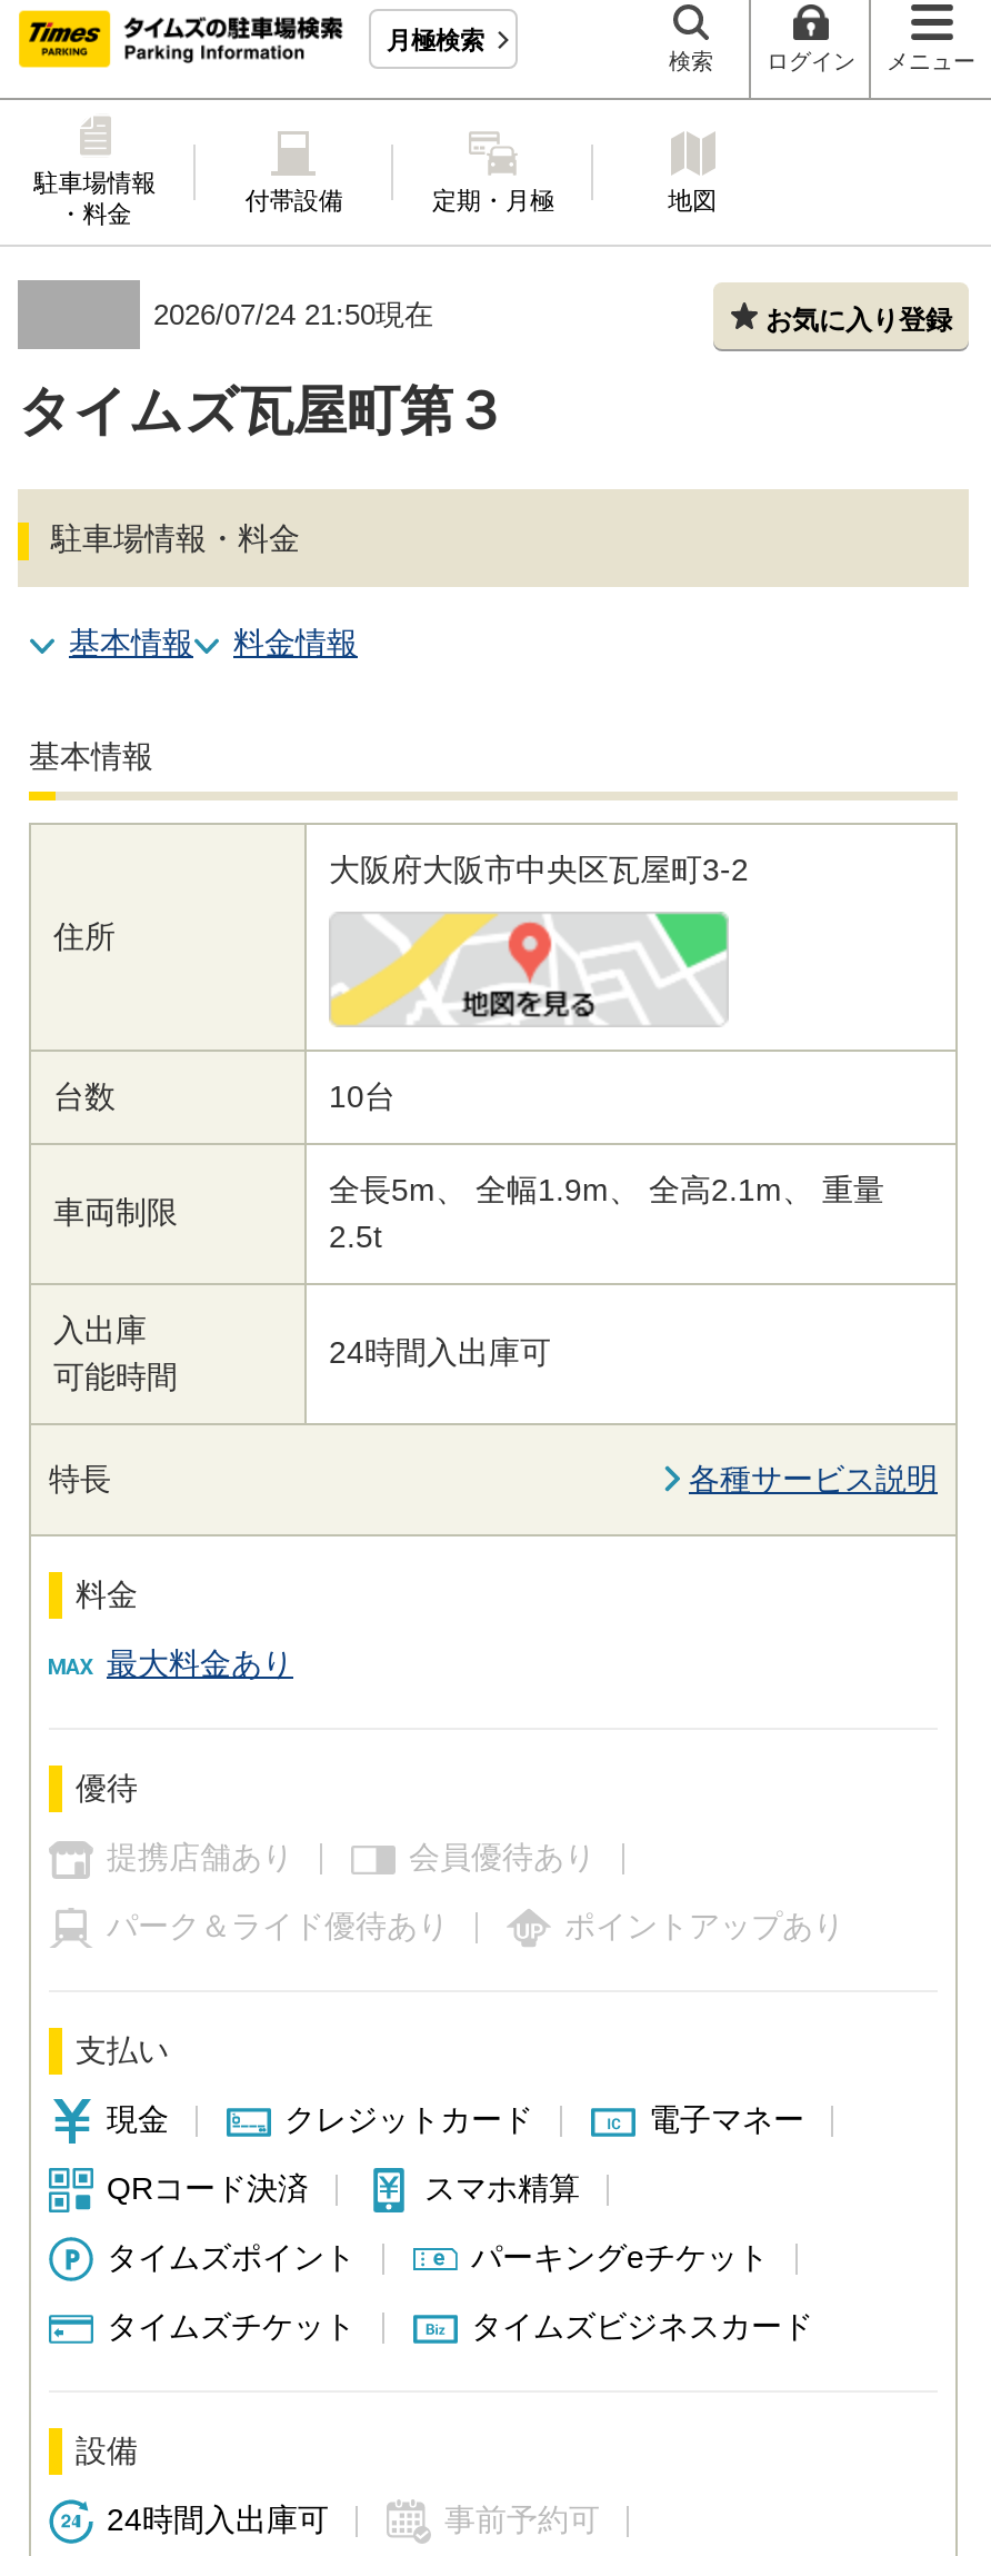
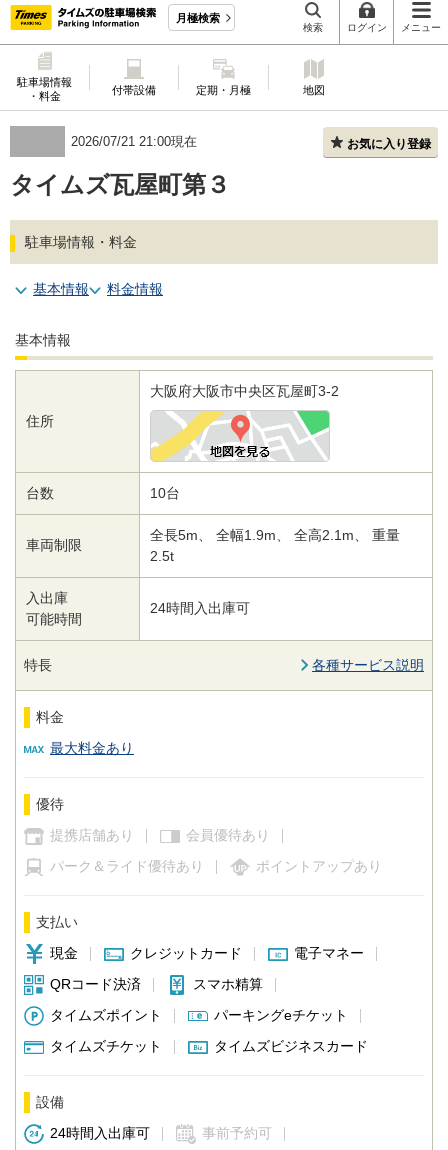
[153,298,433,331] 2026/07/24 21:50現在 -> [71,134,197,149] 2026/07/21 21:00現在

